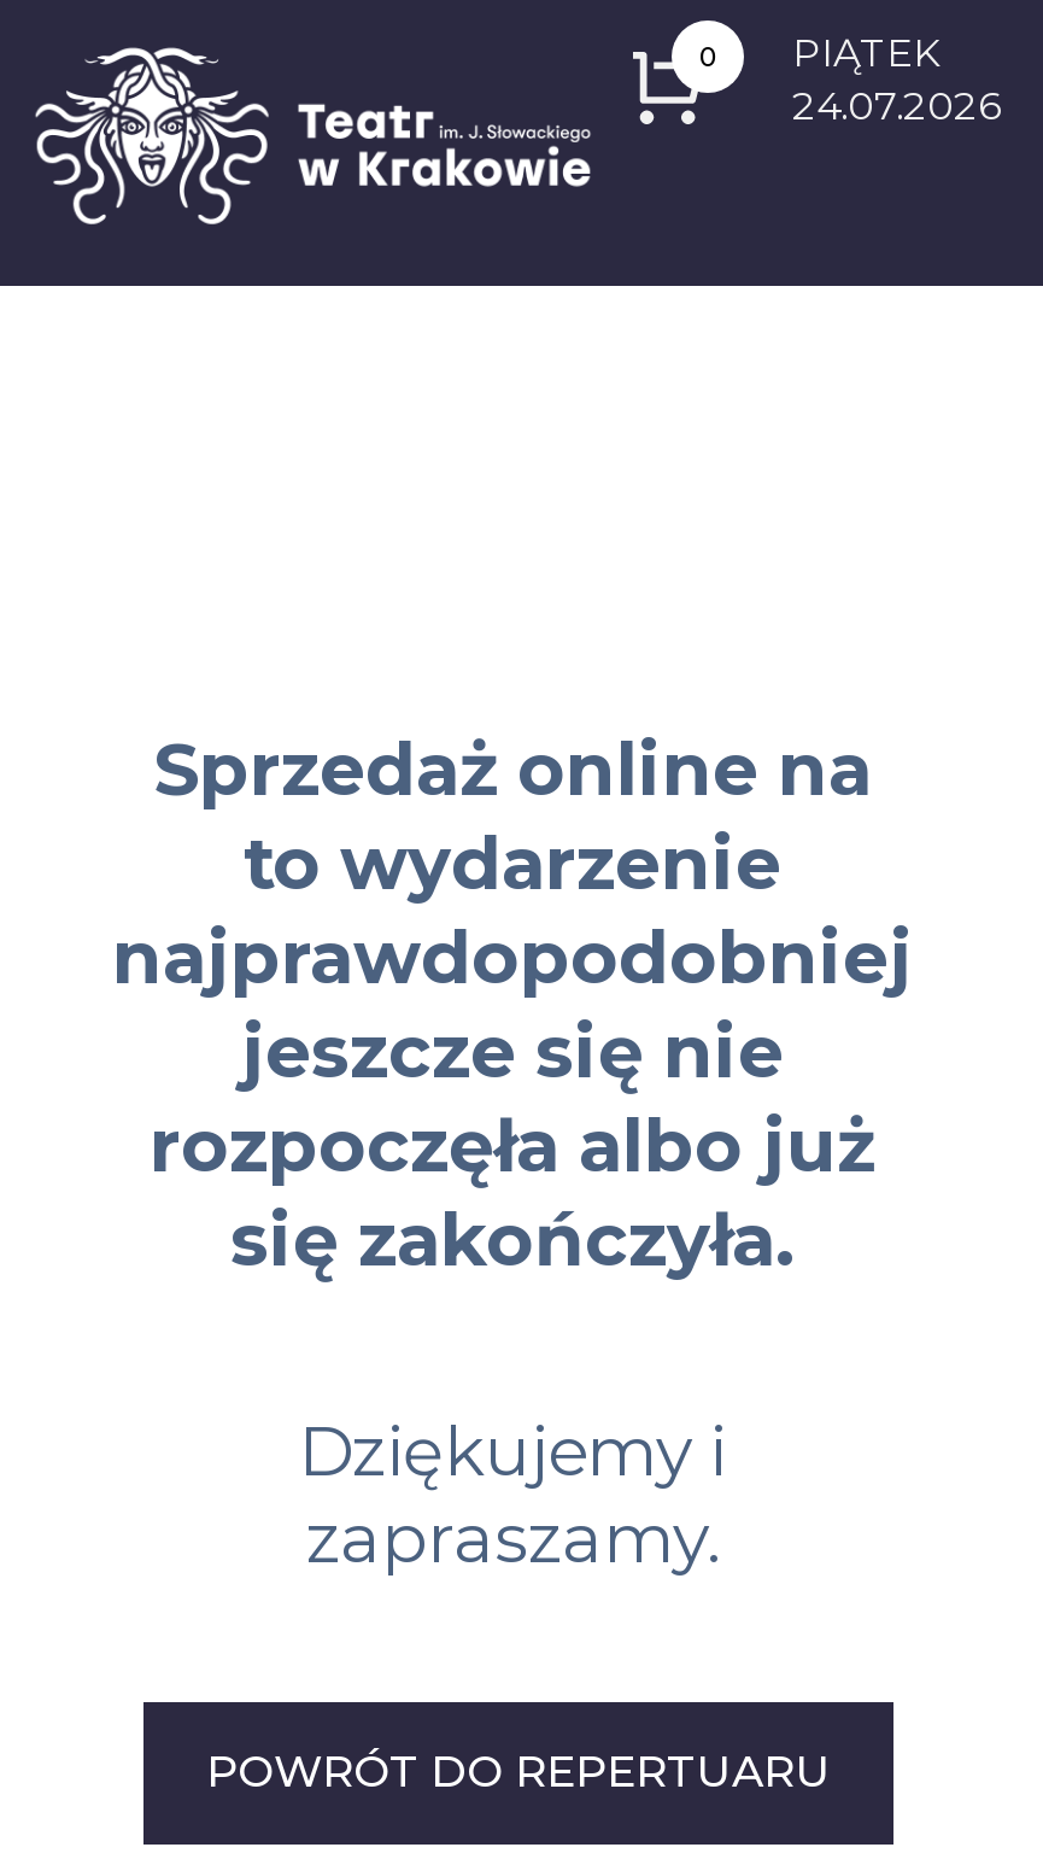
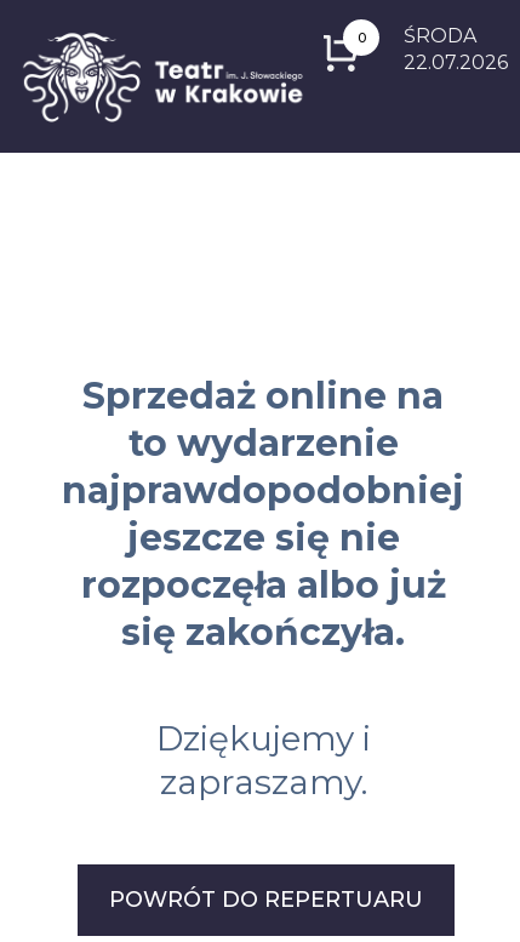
[792,30,1000,129] PIĄTEK | 24.07.2026 -> [404,24,508,74] ŚRODA | 22.07.2026

